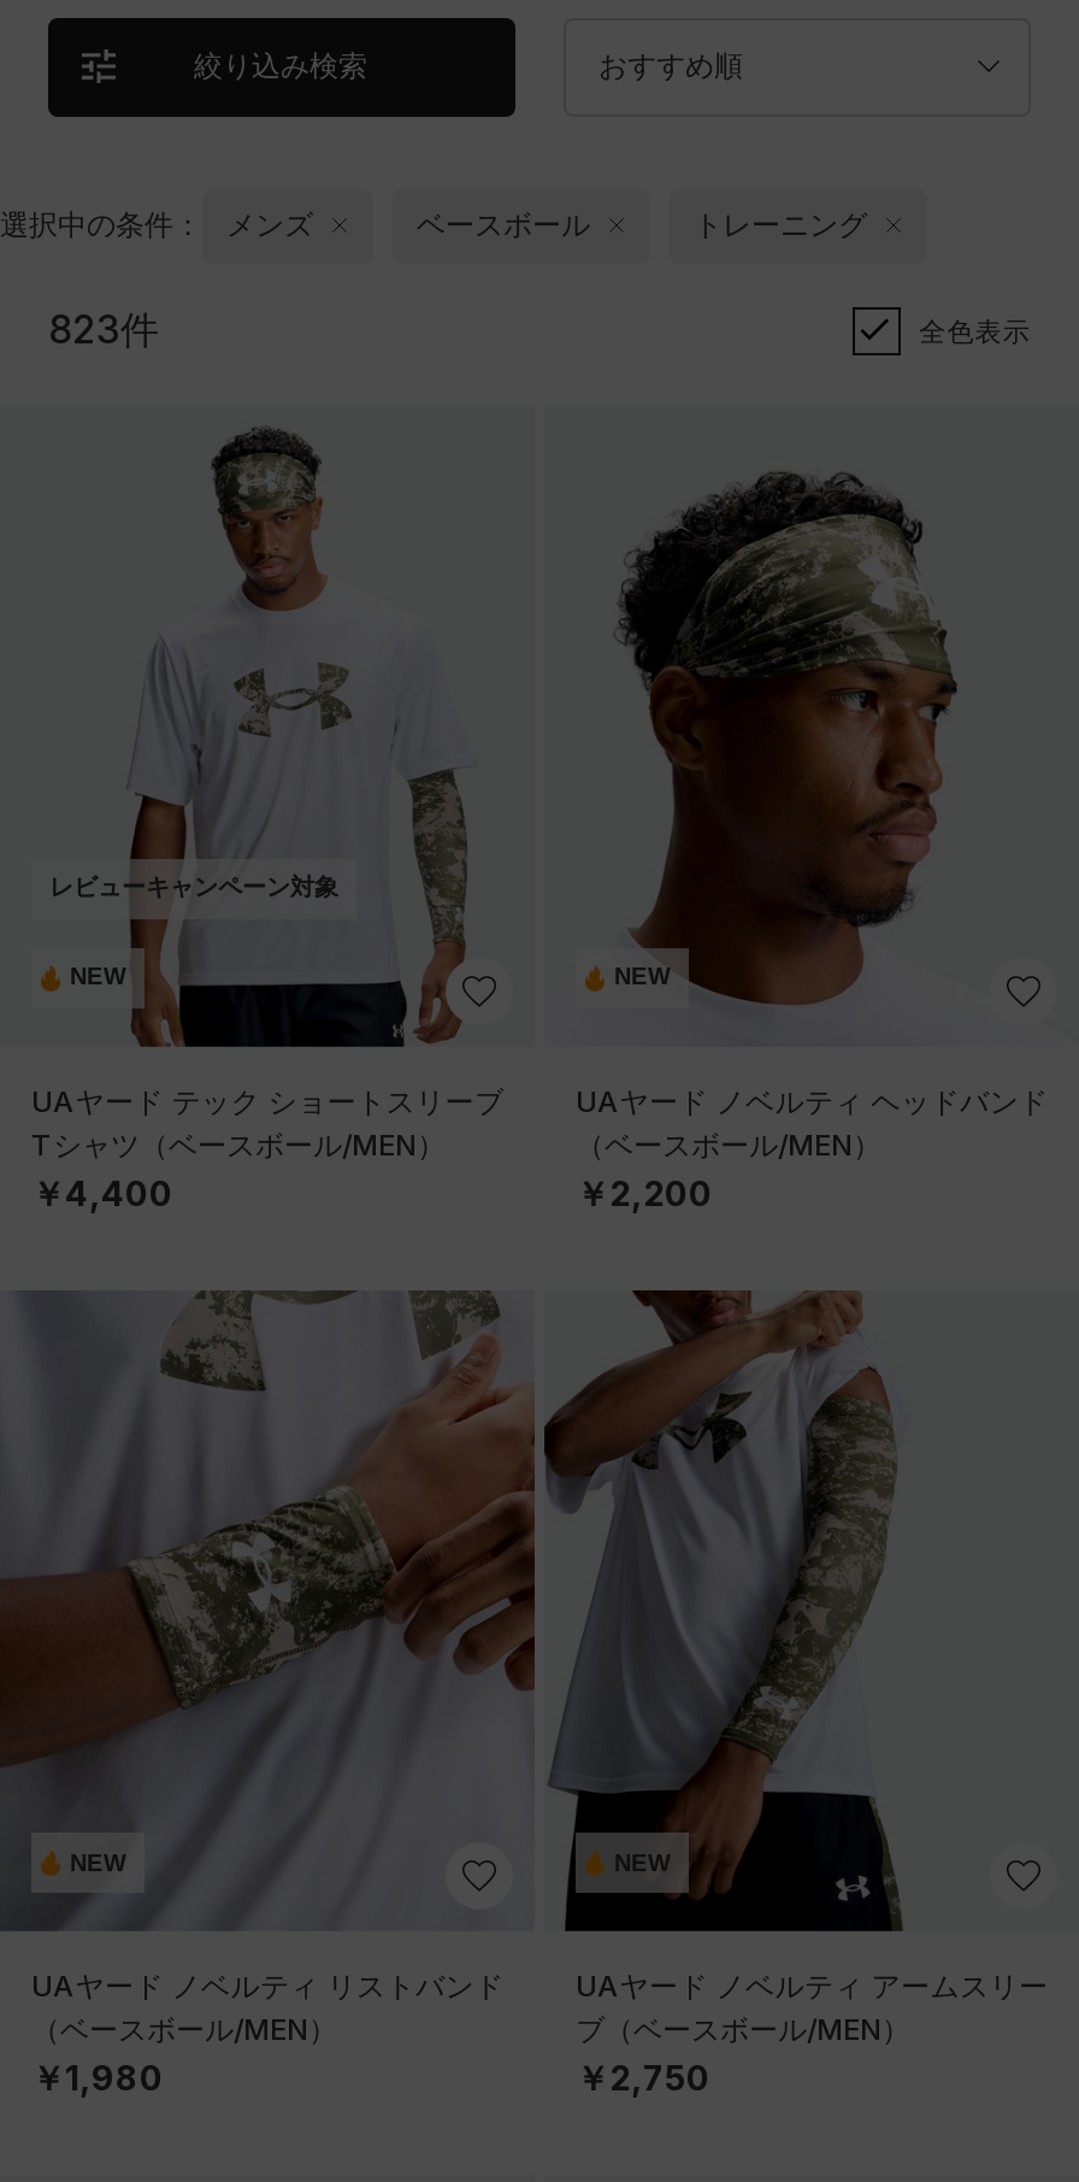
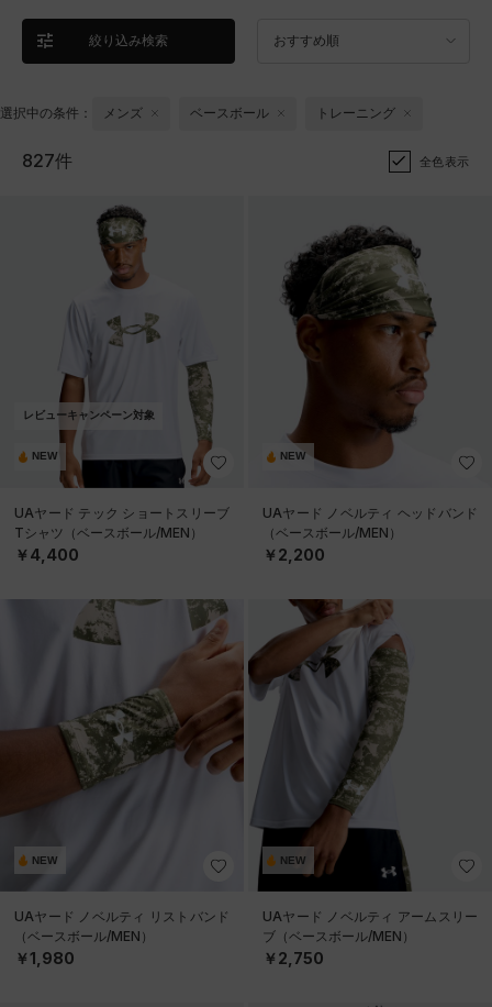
[48,304,159,352] 823件 -> [22,149,72,171] 827件

